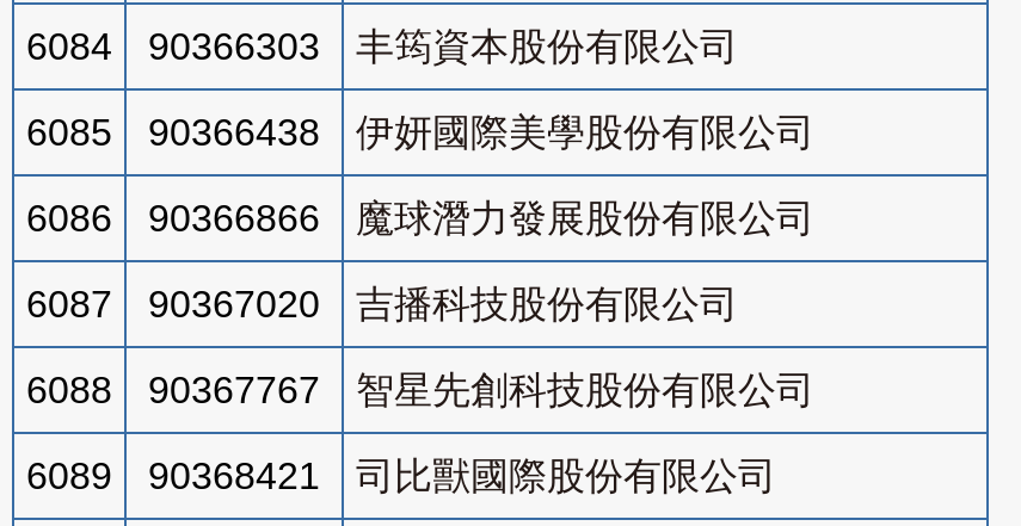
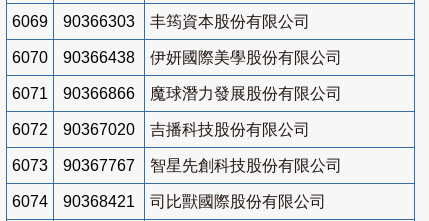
[26,26,738,67] 6084 90366303 丰筠資本股份有限公司 -> [12,13,310,30] 6069 90366303 丰筠資本股份有限公司
[26,112,814,152] 6085 90366438 伊妍國際美學股份有限公司 -> [12,49,342,66] 6070 90366438 伊妍國際美學股份有限公司
[26,198,814,238] 6086 90366866 魔球潛力發展股份有限公司 -> [12,85,342,102] 6071 90366866 魔球潛力發展股份有限公司
[26,284,738,324] 6087 90367020 吉播科技股份有限公司 -> [12,121,310,138] 6072 90367020 吉播科技股份有限公司
[26,370,814,410] 6088 90367767 智星先創科技股份有限公司 -> [12,157,342,174] 6073 90367767 智星先創科技股份有限公司
[26,455,776,496] 6089 90368421 司比獸國際股份有限公司 -> [12,193,326,210] 6074 90368421 司比獸國際股份有限公司

